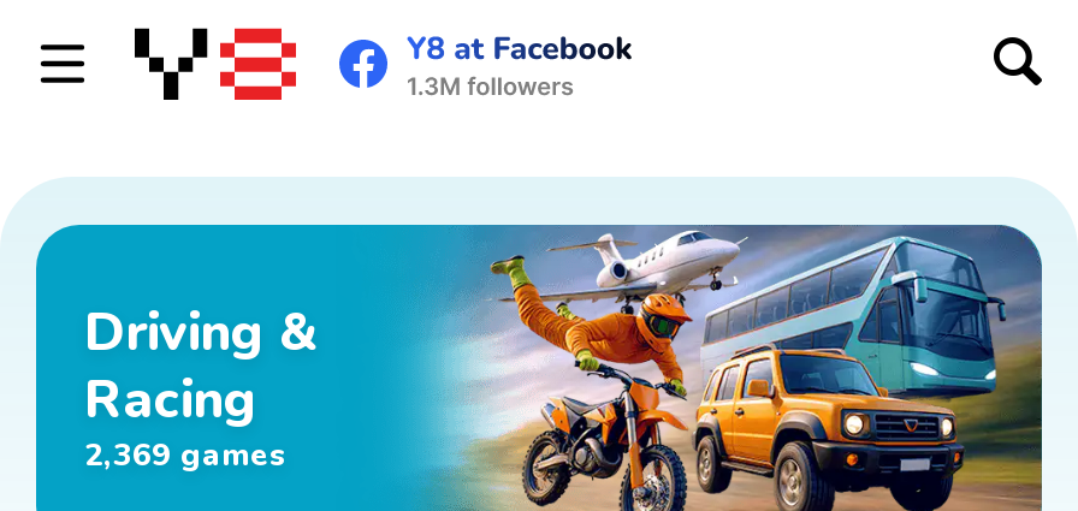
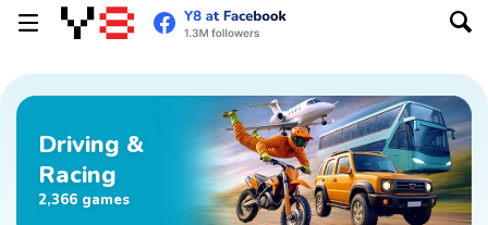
[84,433,286,476] 2,369 games -> [38,190,130,209] 2,366 games

